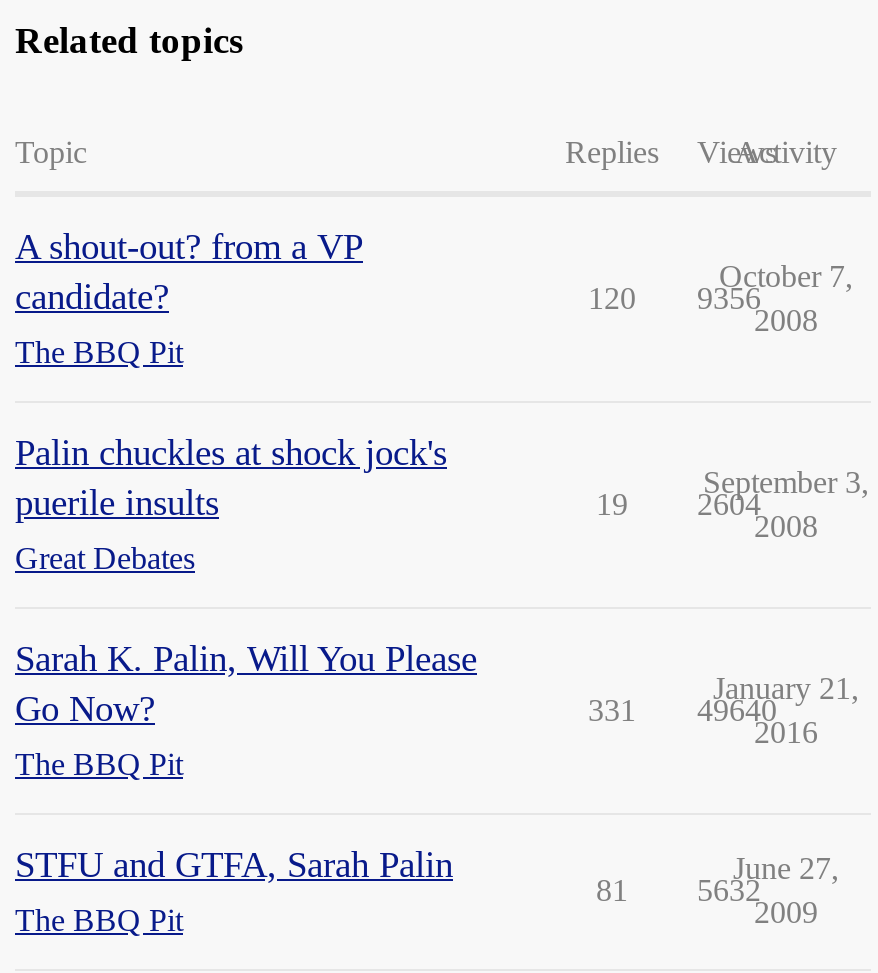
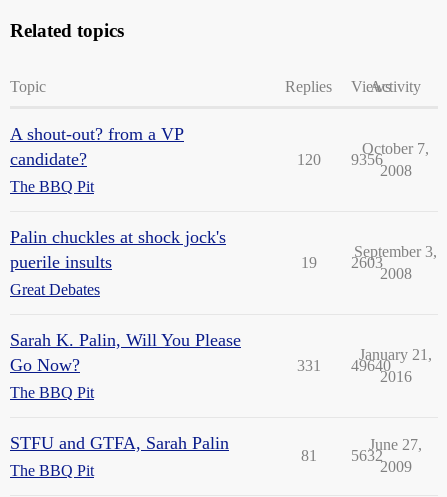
[697,488,761,522] 2604 -> [351,254,383,271] 2603

